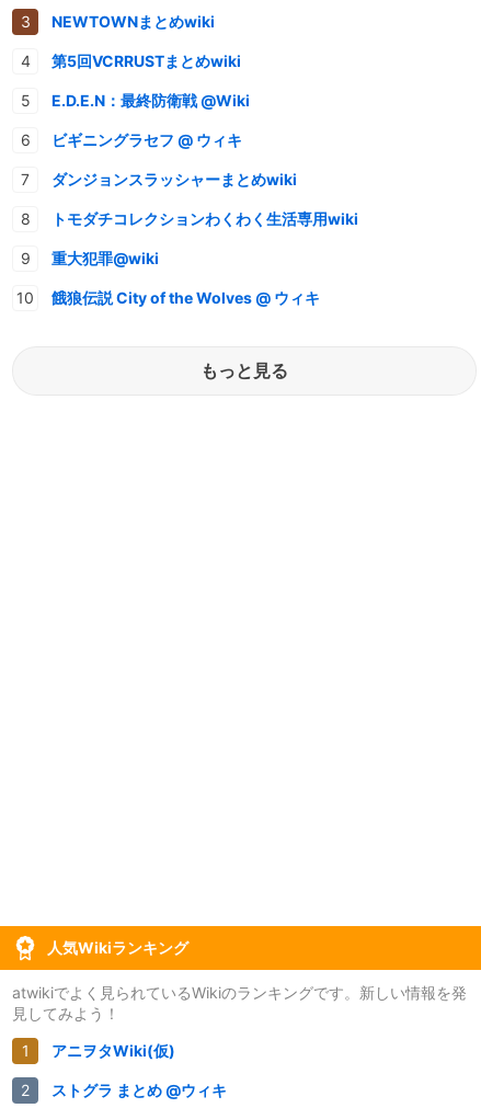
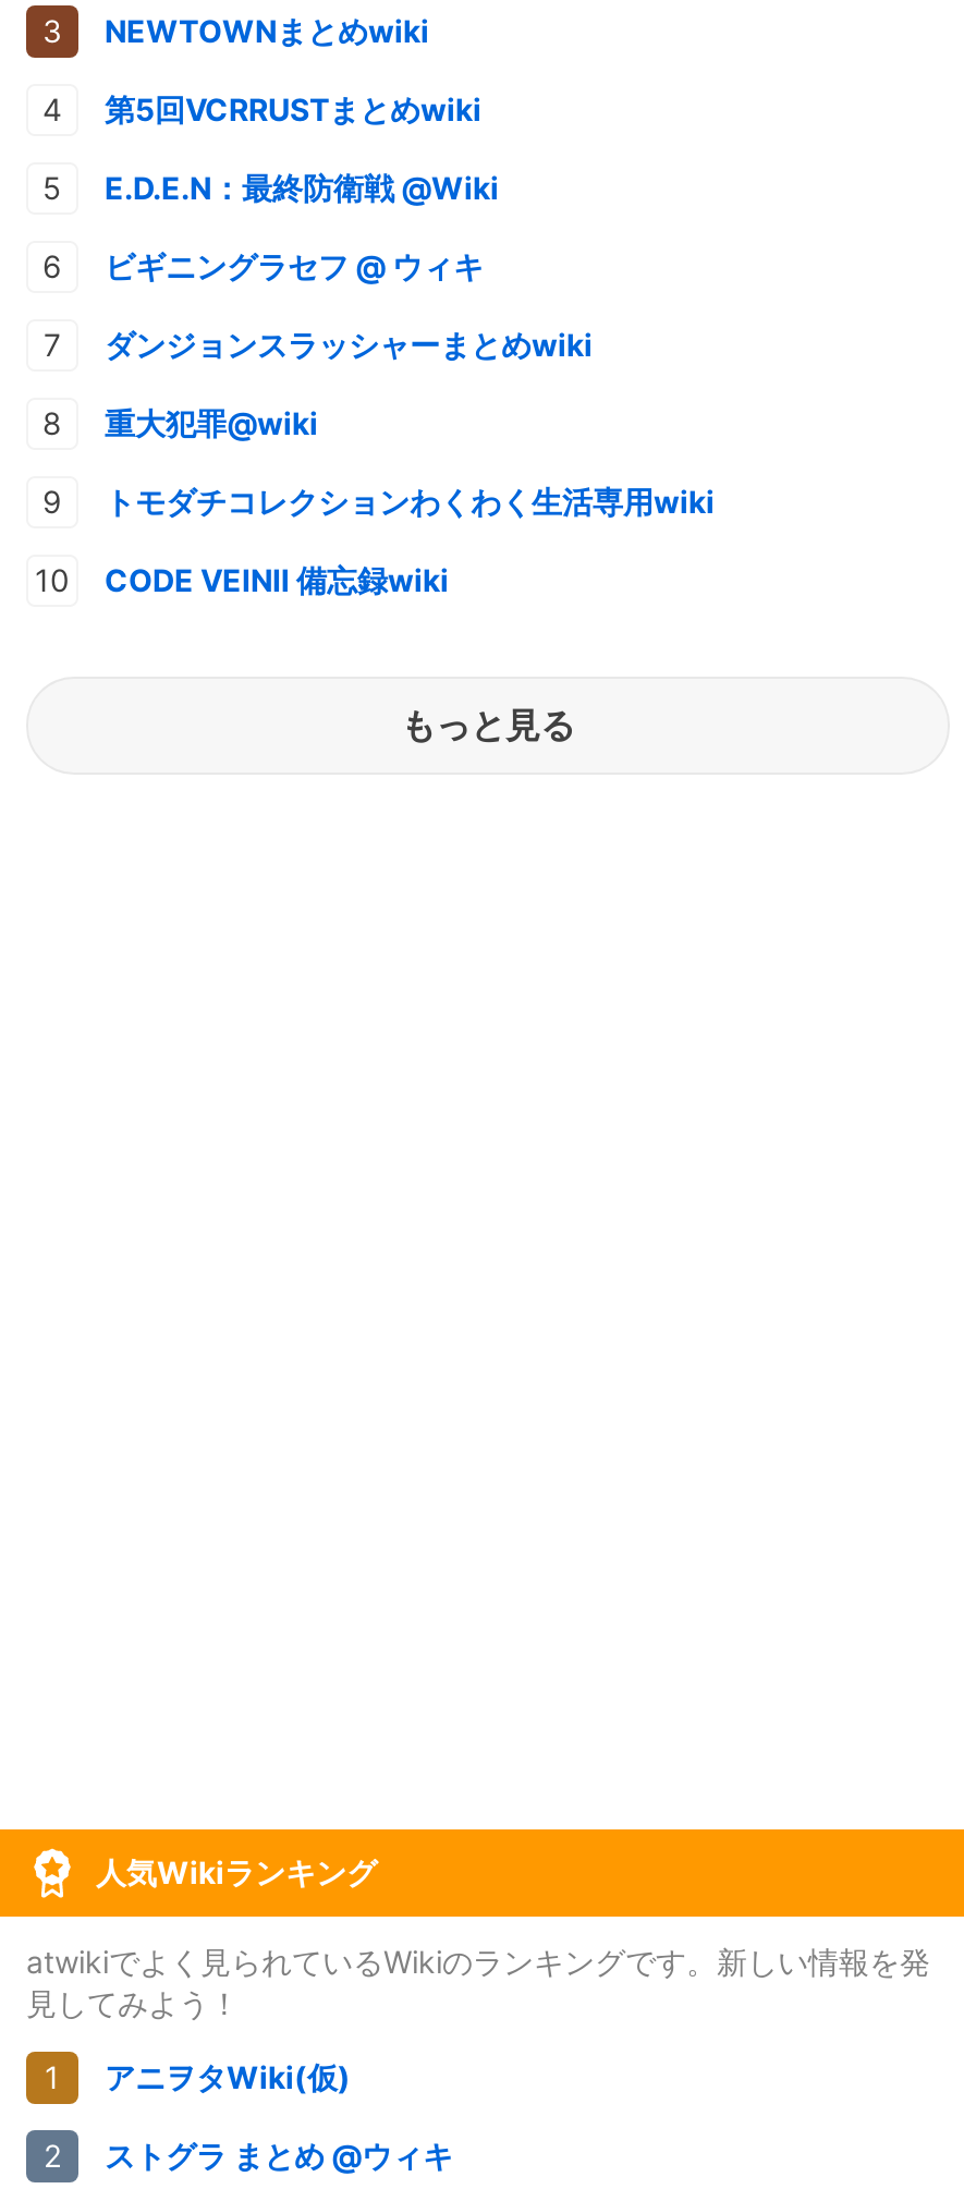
moved [51,209,358,228] -> [105,482,715,519]: トモダチコレクションわくわく生活専用wiki
moved [51,248,159,267] -> [105,403,318,440]: 重大犯罪@wiki
[51,288,320,306] 餓狼伝説 City of the Wolves @ ウィキ -> [105,560,449,597] CODE VEINⅡ 備忘録wiki

